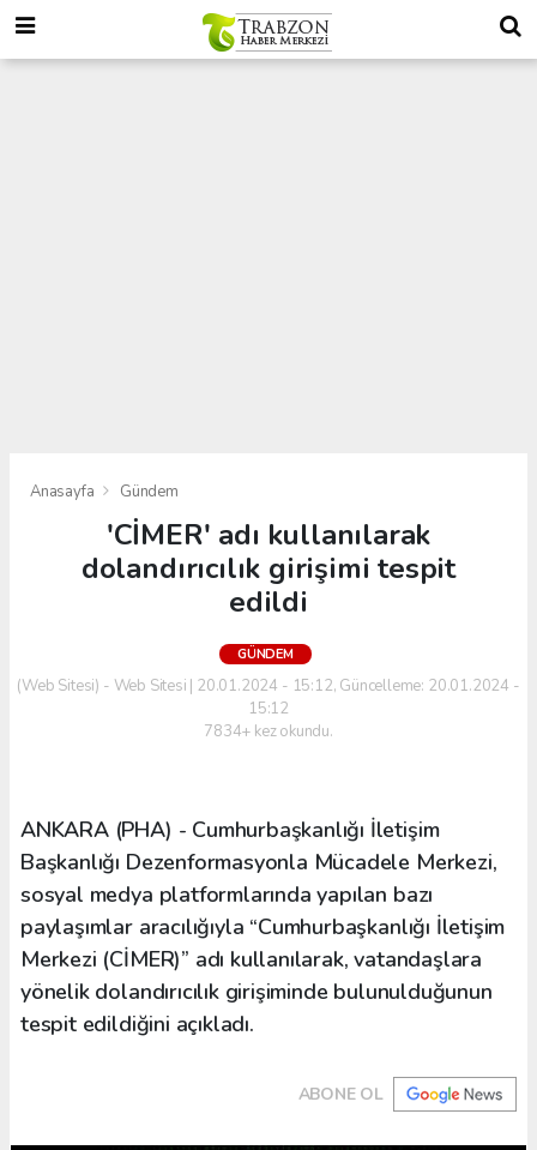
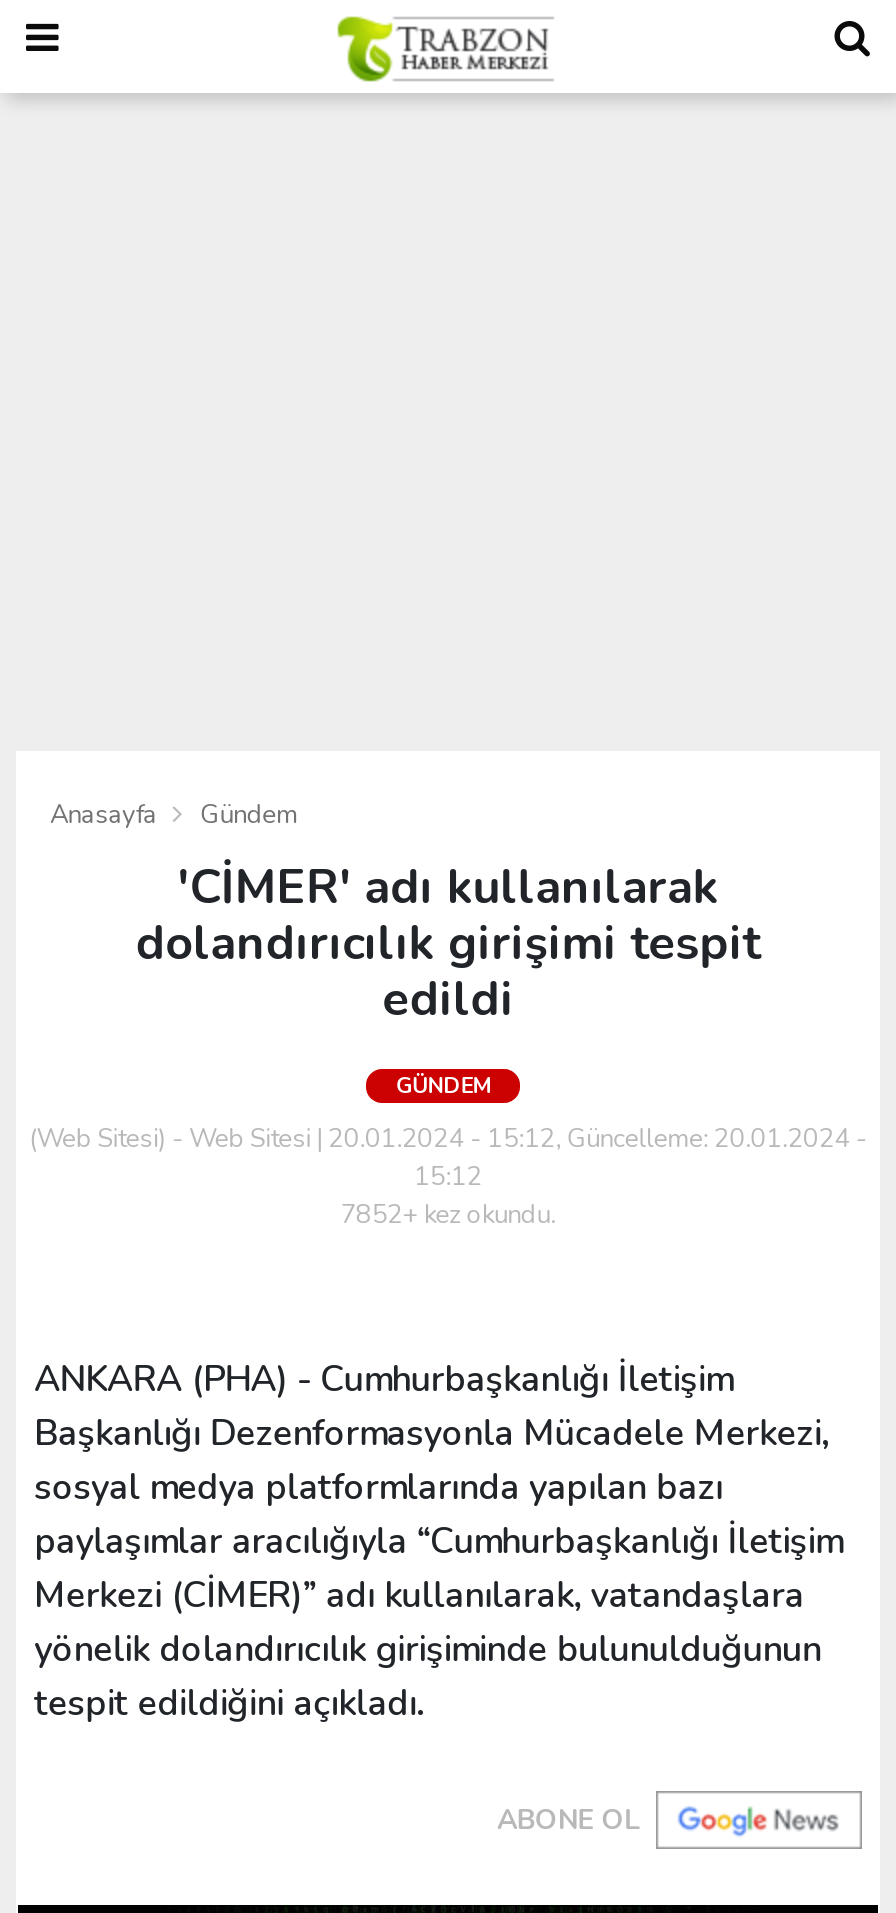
[204,720,333,742] 7834+ kez okundu. -> [340,1197,556,1233] 7852+ kez okundu.

